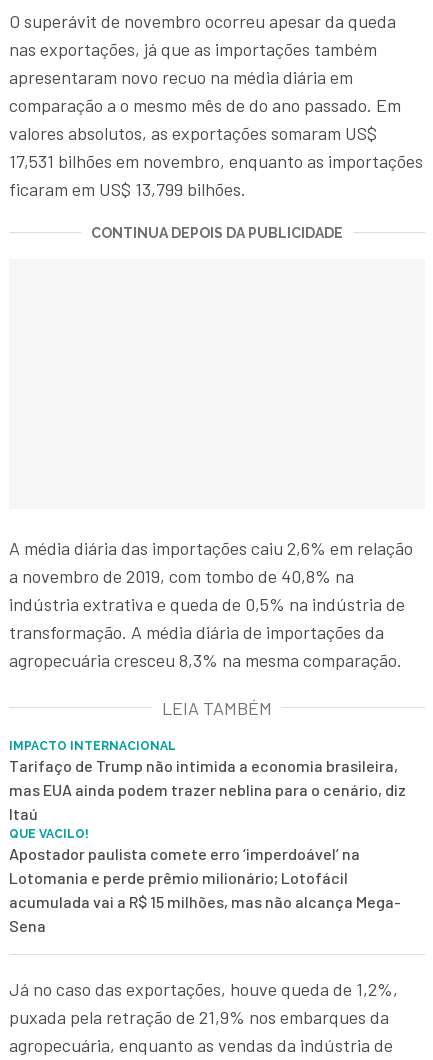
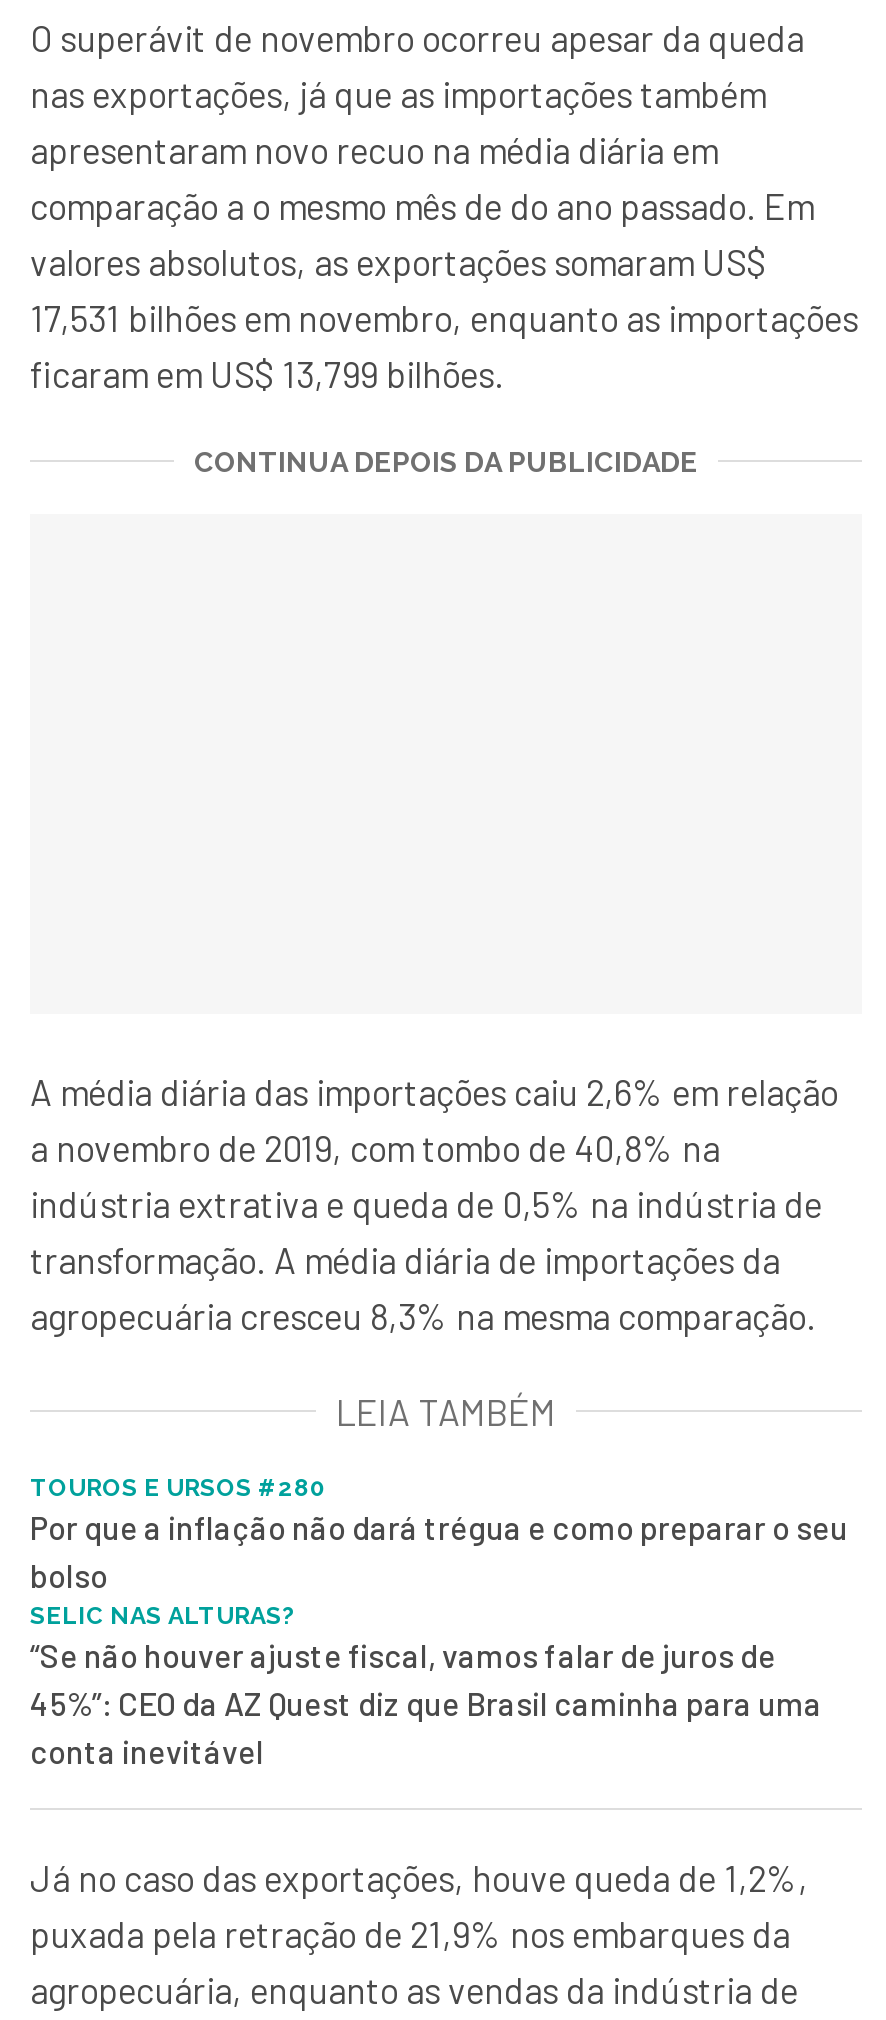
[9,739,406,935] IMPACTO INTERNACIONAL | Tarifaço de Trump não intimida a economia brasileira, | mas EUA ainda podem trazer neblina para o cenário, diz | Itaú | QUE VACILO! | Apostador paulista comete erro ‘imperdoável’ na | Lotomania e perde prêmio milionário; Lotofácil | acumulada vai a R$ 15 milhões, mas não alcança Mega- | Sena -> [30,1474,848,1770] TOUROS E URSOS #280 | Por que a inflação não dará trégua e como preparar o seu | bolso | SELIC NAS ALTURAS? | “Se não houver ajuste fiscal, vamos falar de juros de | 45%”: CEO da AZ Quest diz que Brasil caminha para uma | conta inevitável

